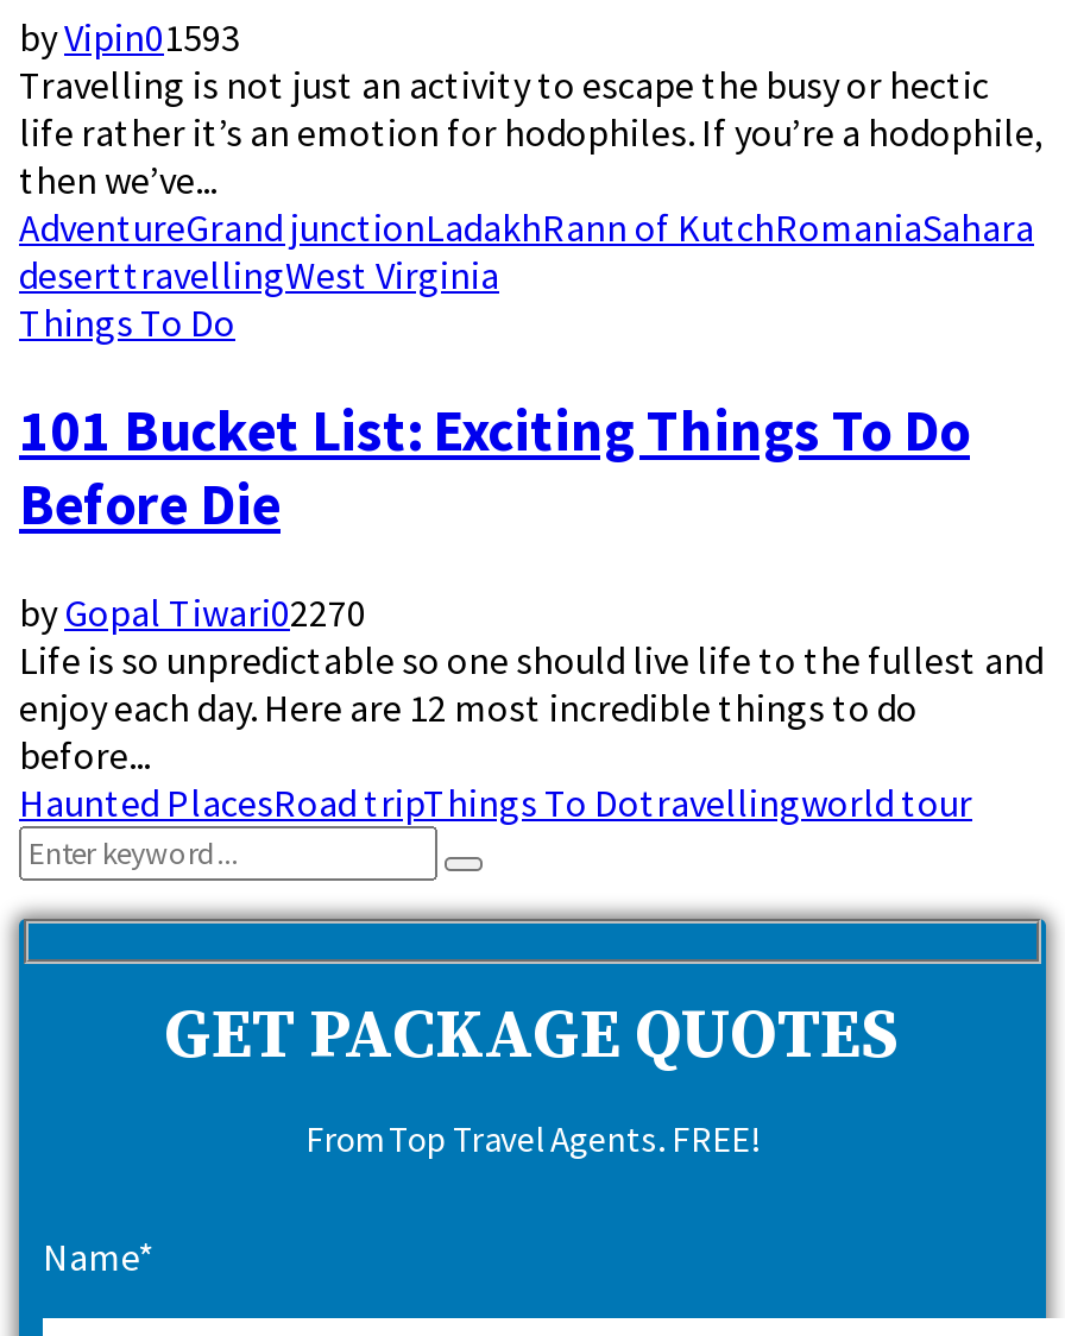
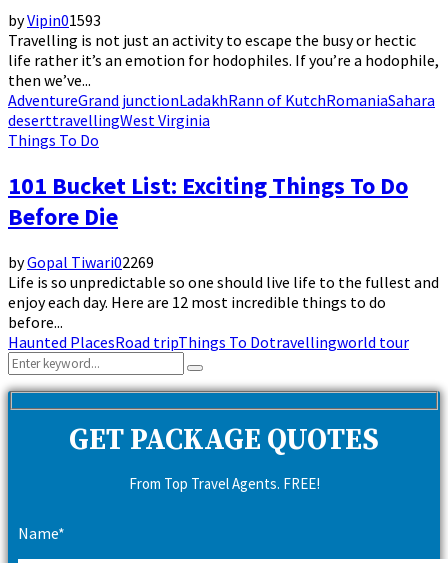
[19,587,366,635] by Gopal Tiwari02270 -> [8,252,154,272] by Gopal Tiwari02269

